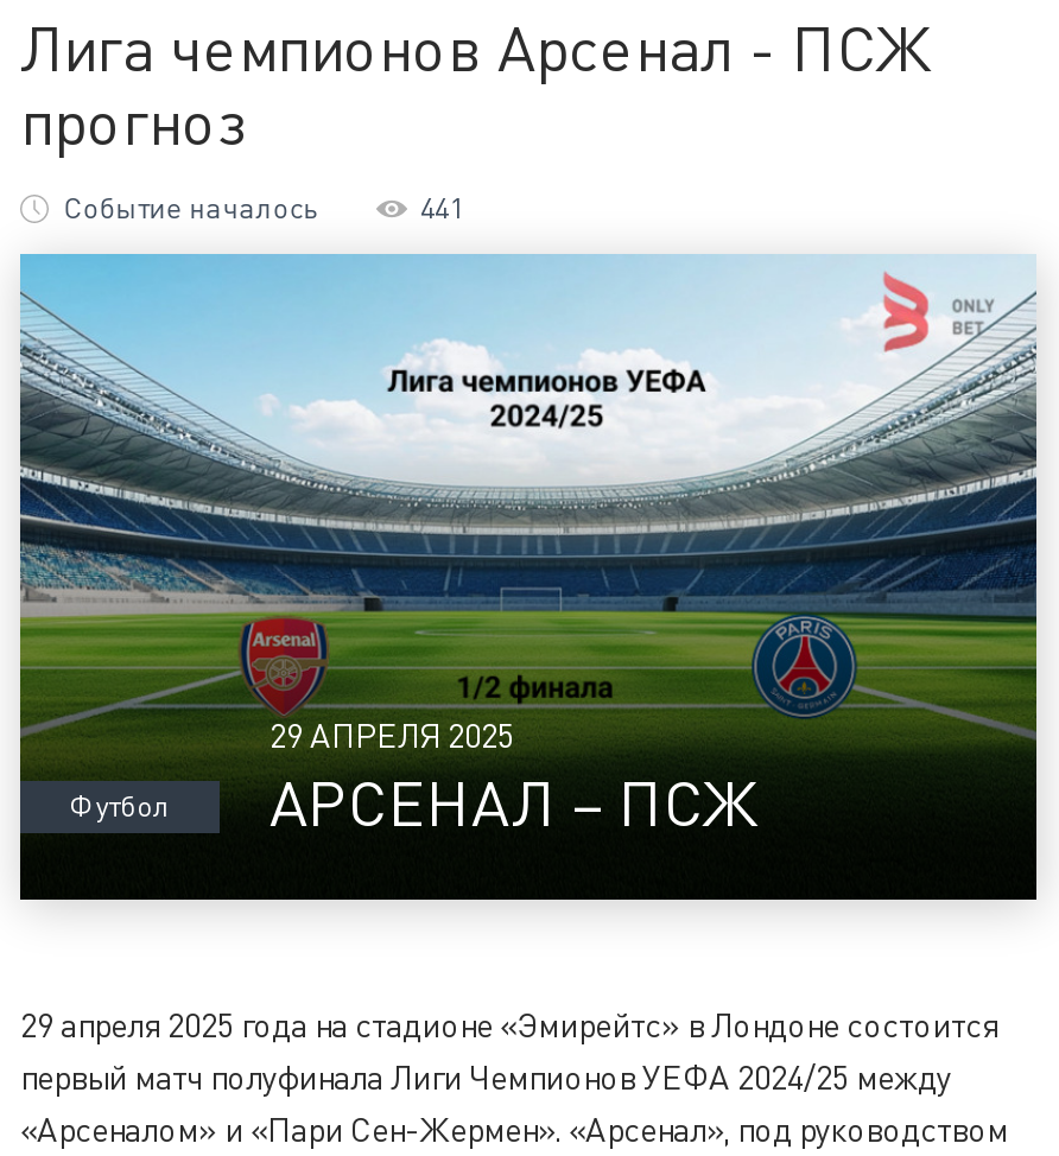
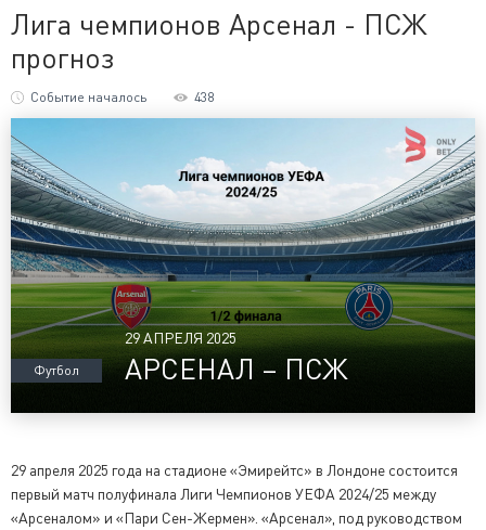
[420,190,463,226] 441 -> [194,89,213,105] 438

